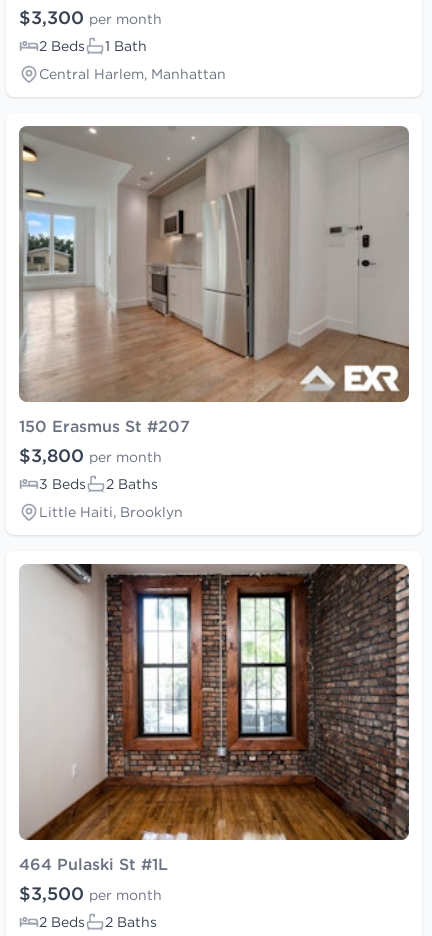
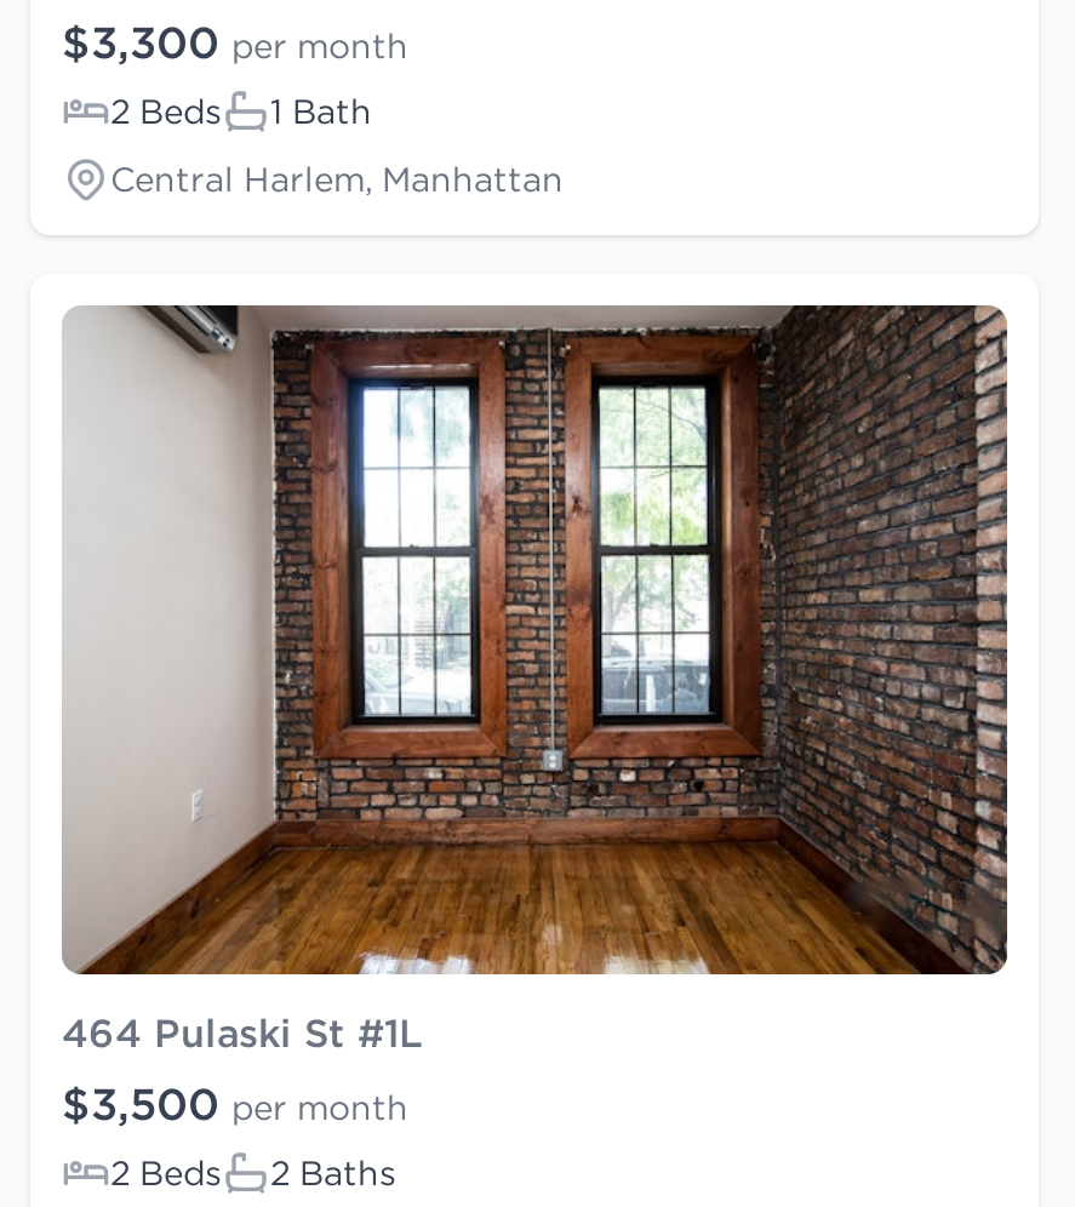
[19,126,409,521] [image] | 150 Erasmus St #207 | $3,800 per month | 3 Beds | 2 Baths | Little Haiti, Brooklyn -> none

